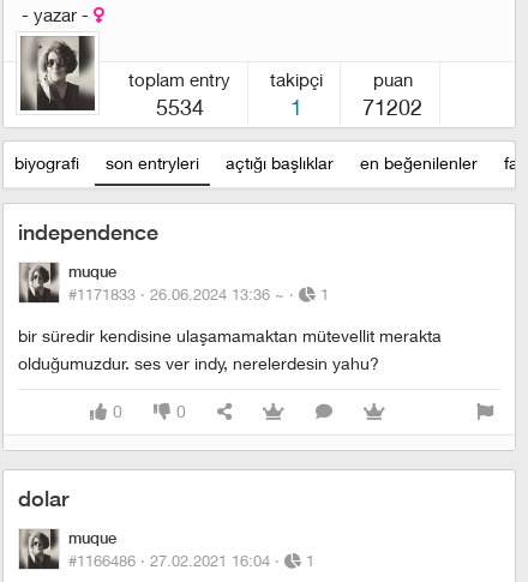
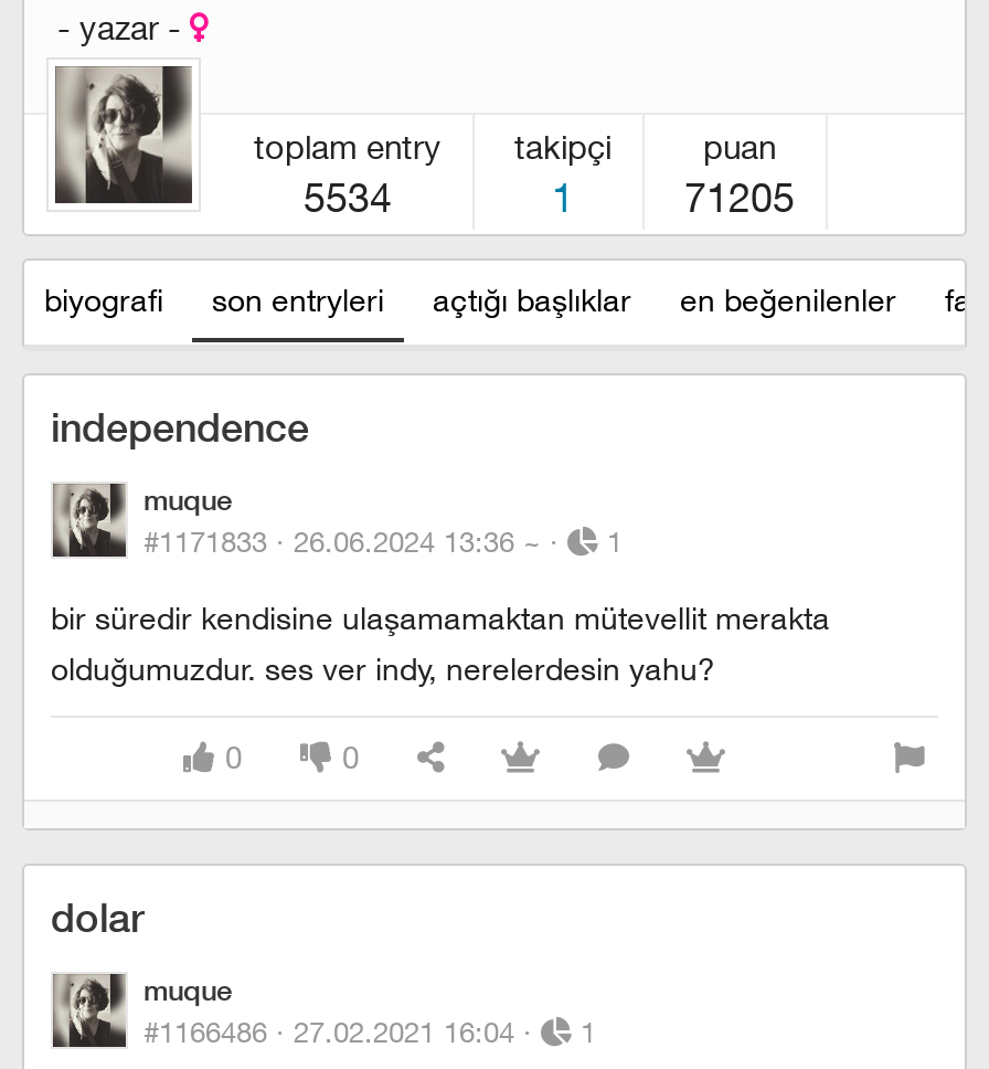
[362,94,422,120] 71202 -> [684,172,795,221] 71205

